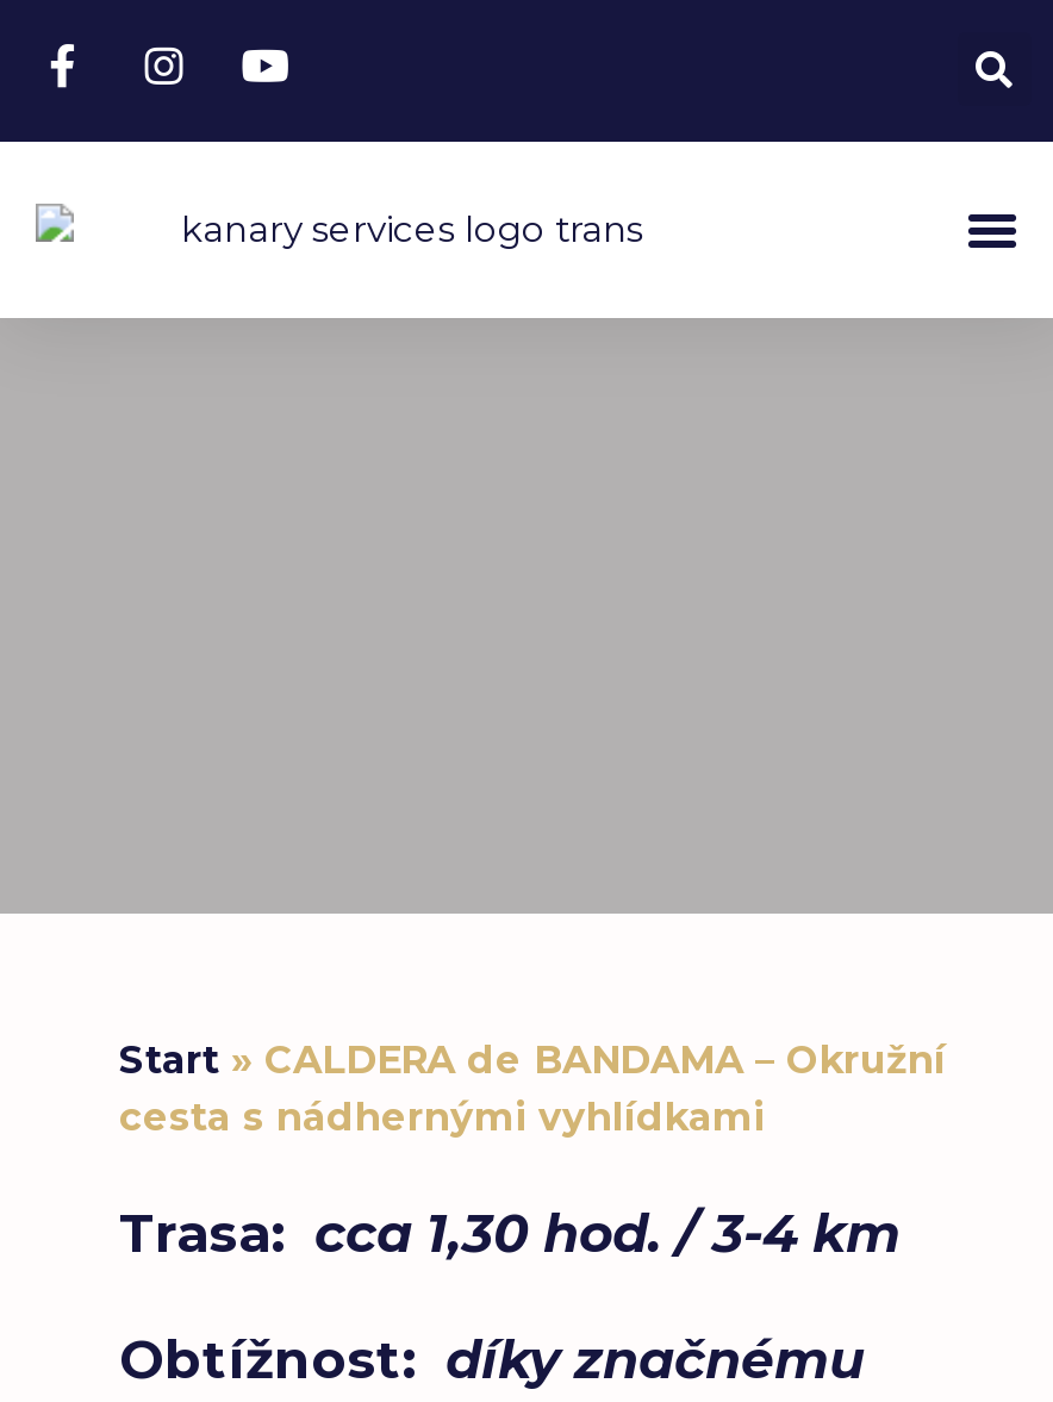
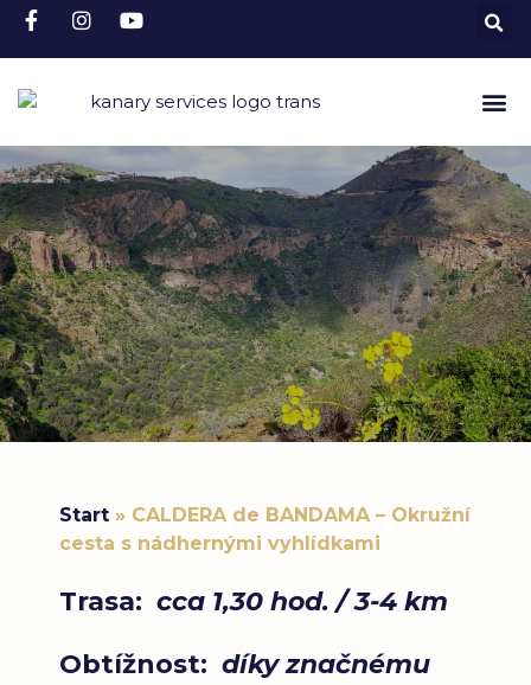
none -> [4,146,527,442] [image]

